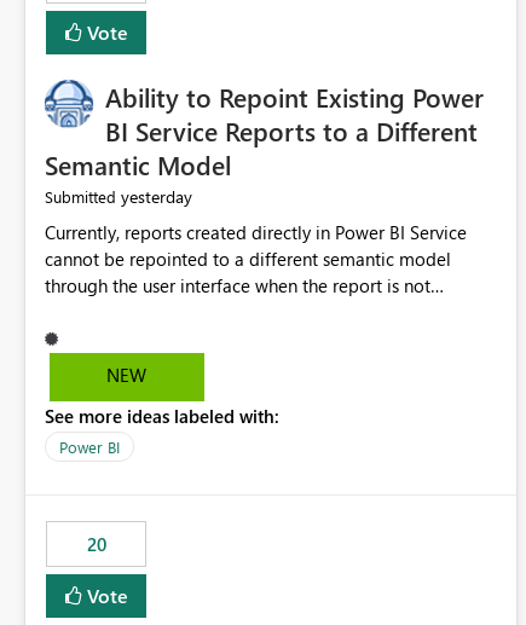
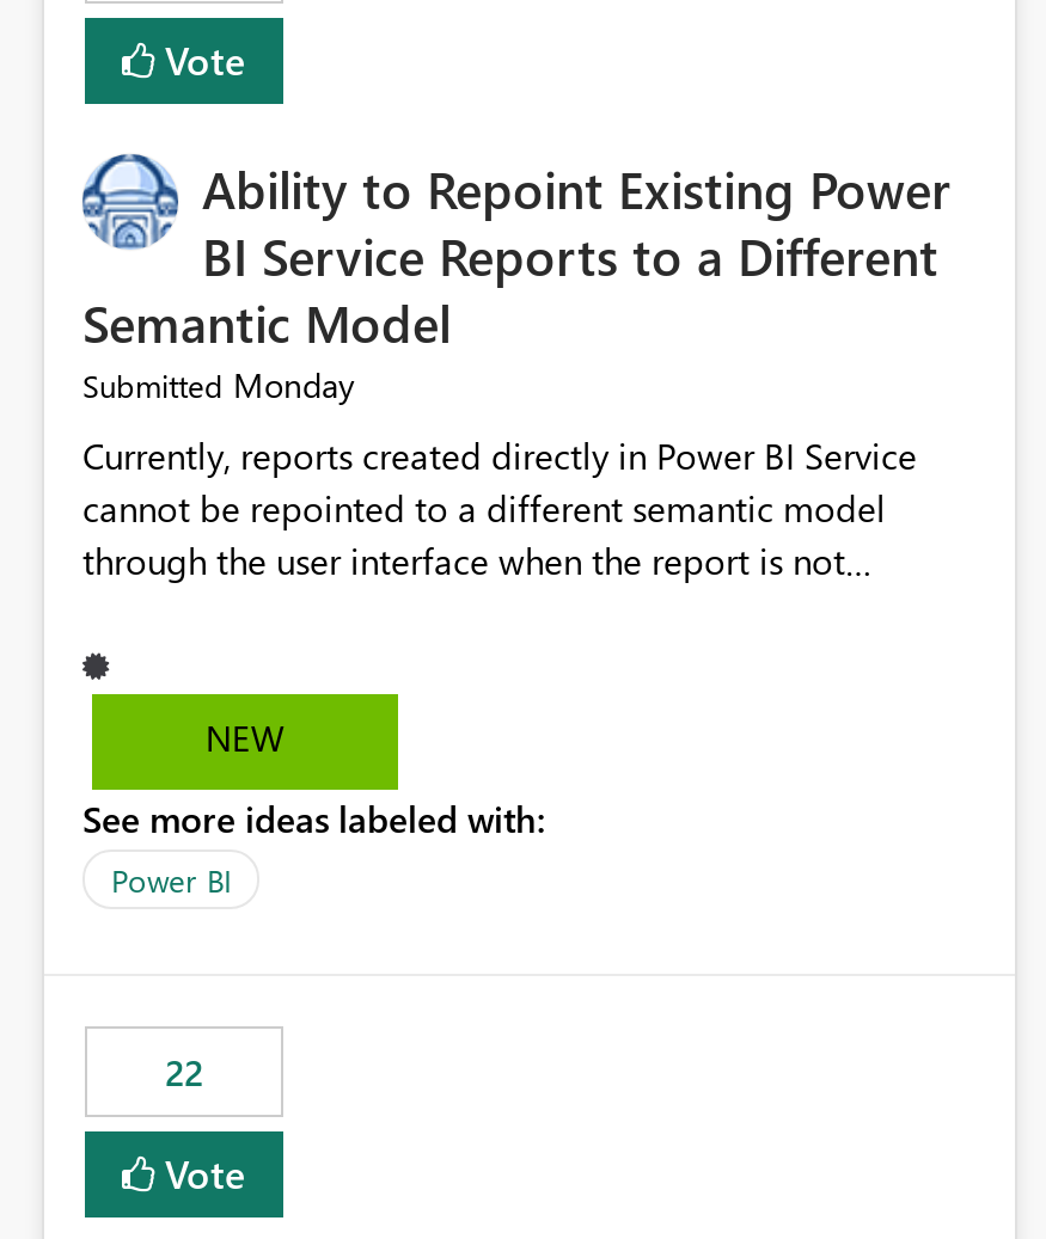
[45,185,192,208] Submitted yesterday -> [82,363,355,408] Submitted Monday
[86,532,106,557] 20 -> [165,1049,203,1097] 22

